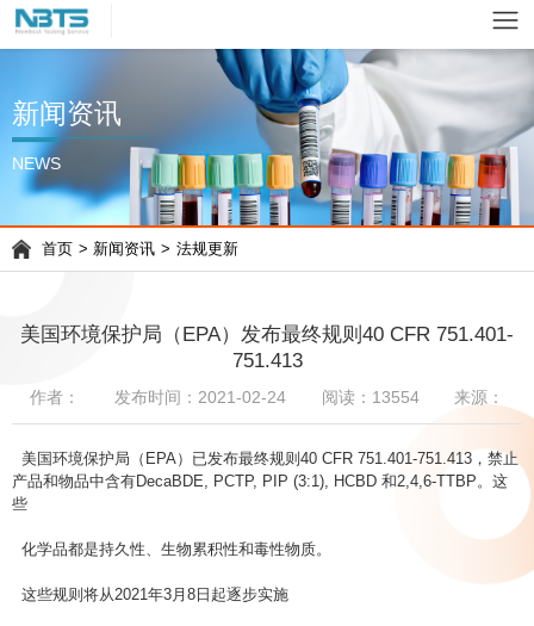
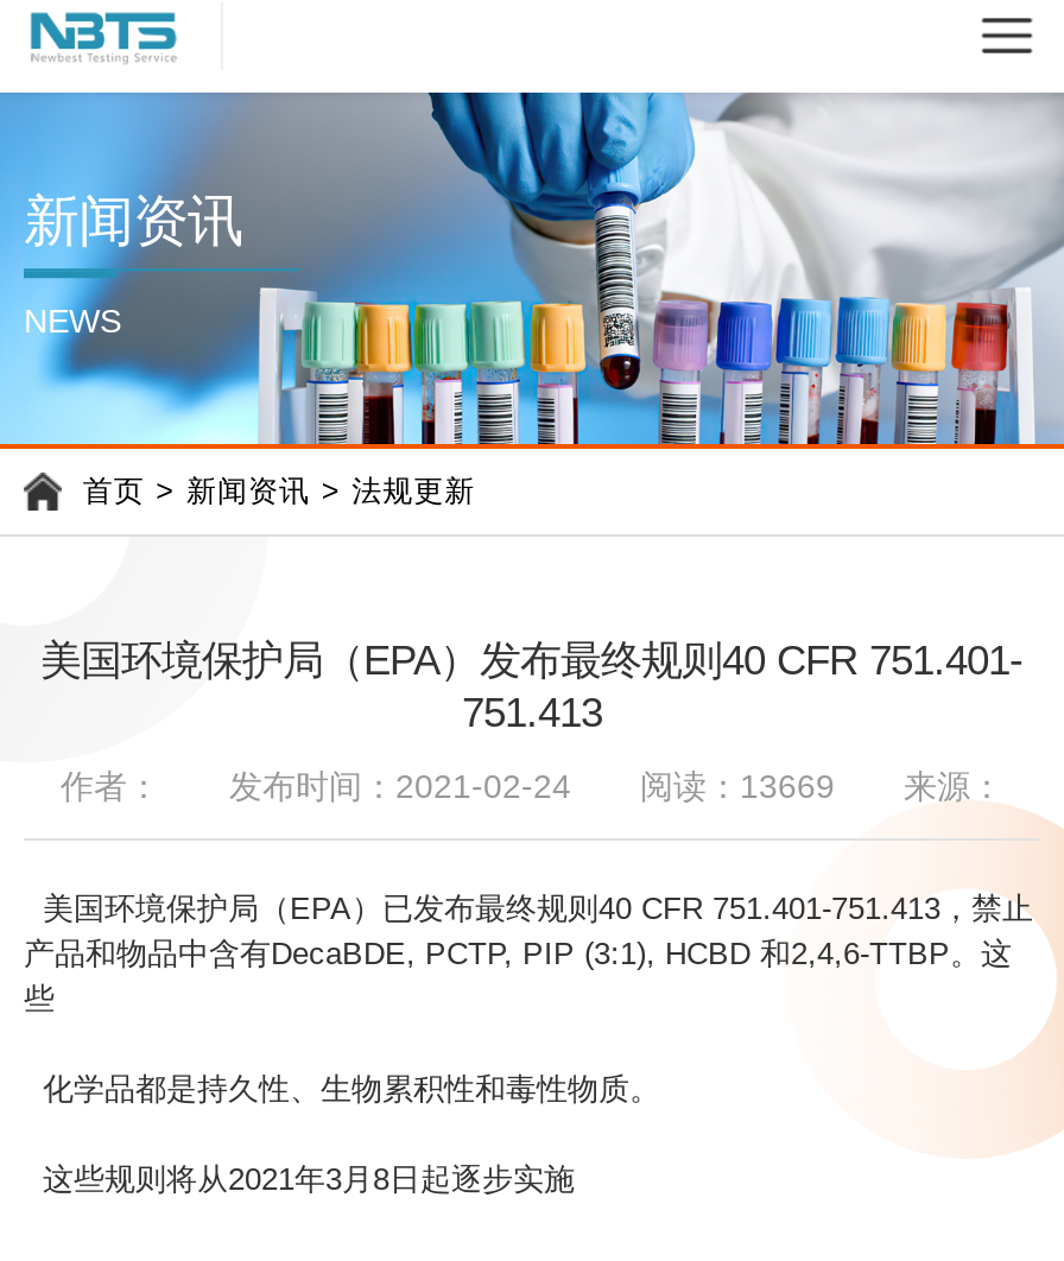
[30,389,504,407] 作者： 发布时间：2021-02-24 阅读：13554 来源： -> [61,770,1003,806] 作者： 发布时间：2021-02-24 阅读：13669 来源：

